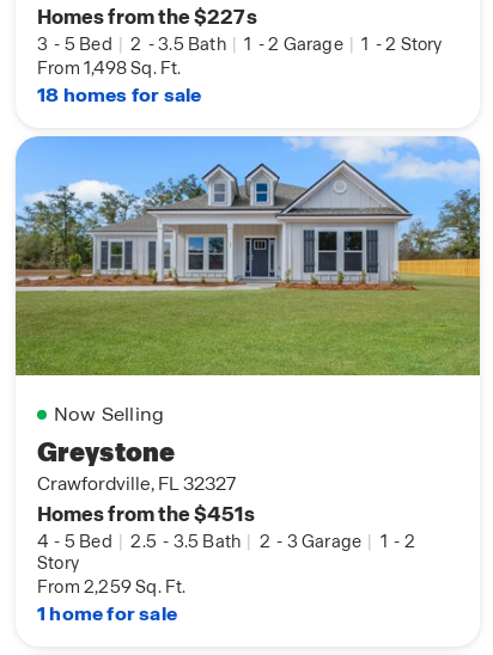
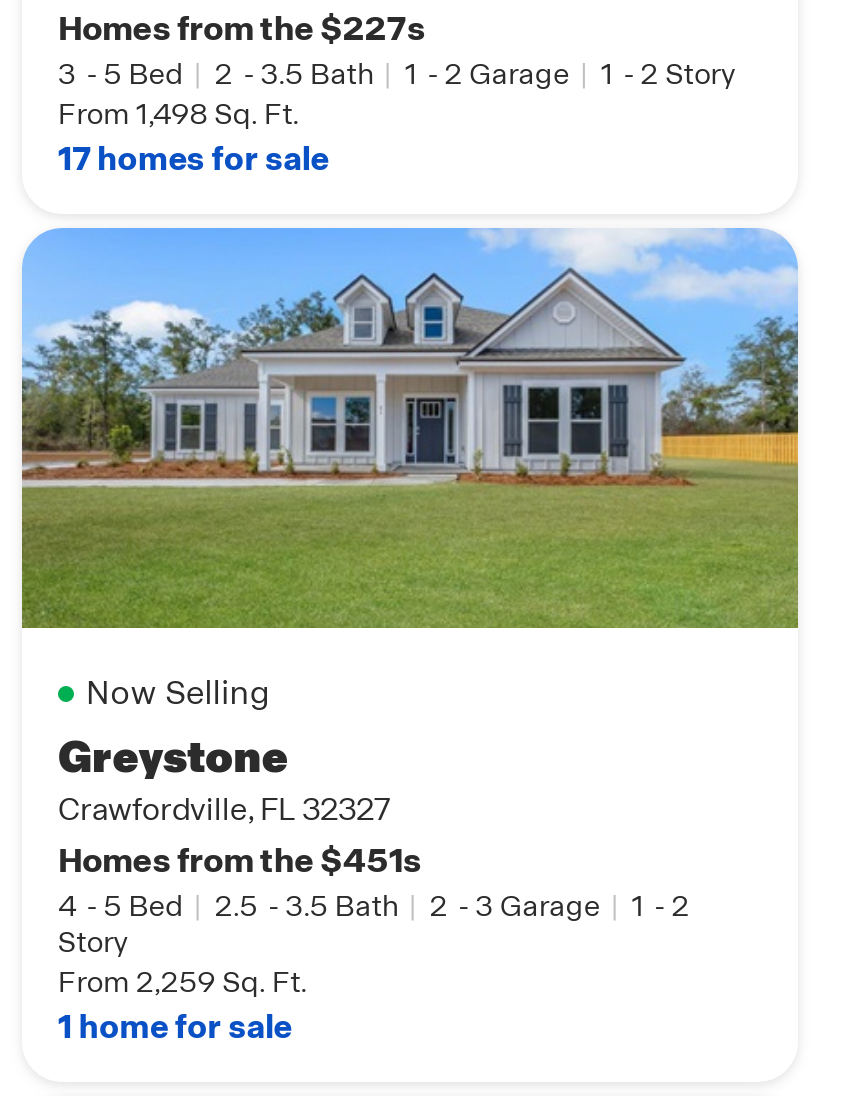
[37,82,202,107] 18 homes for sale -> [58,137,329,179] 17 homes for sale

